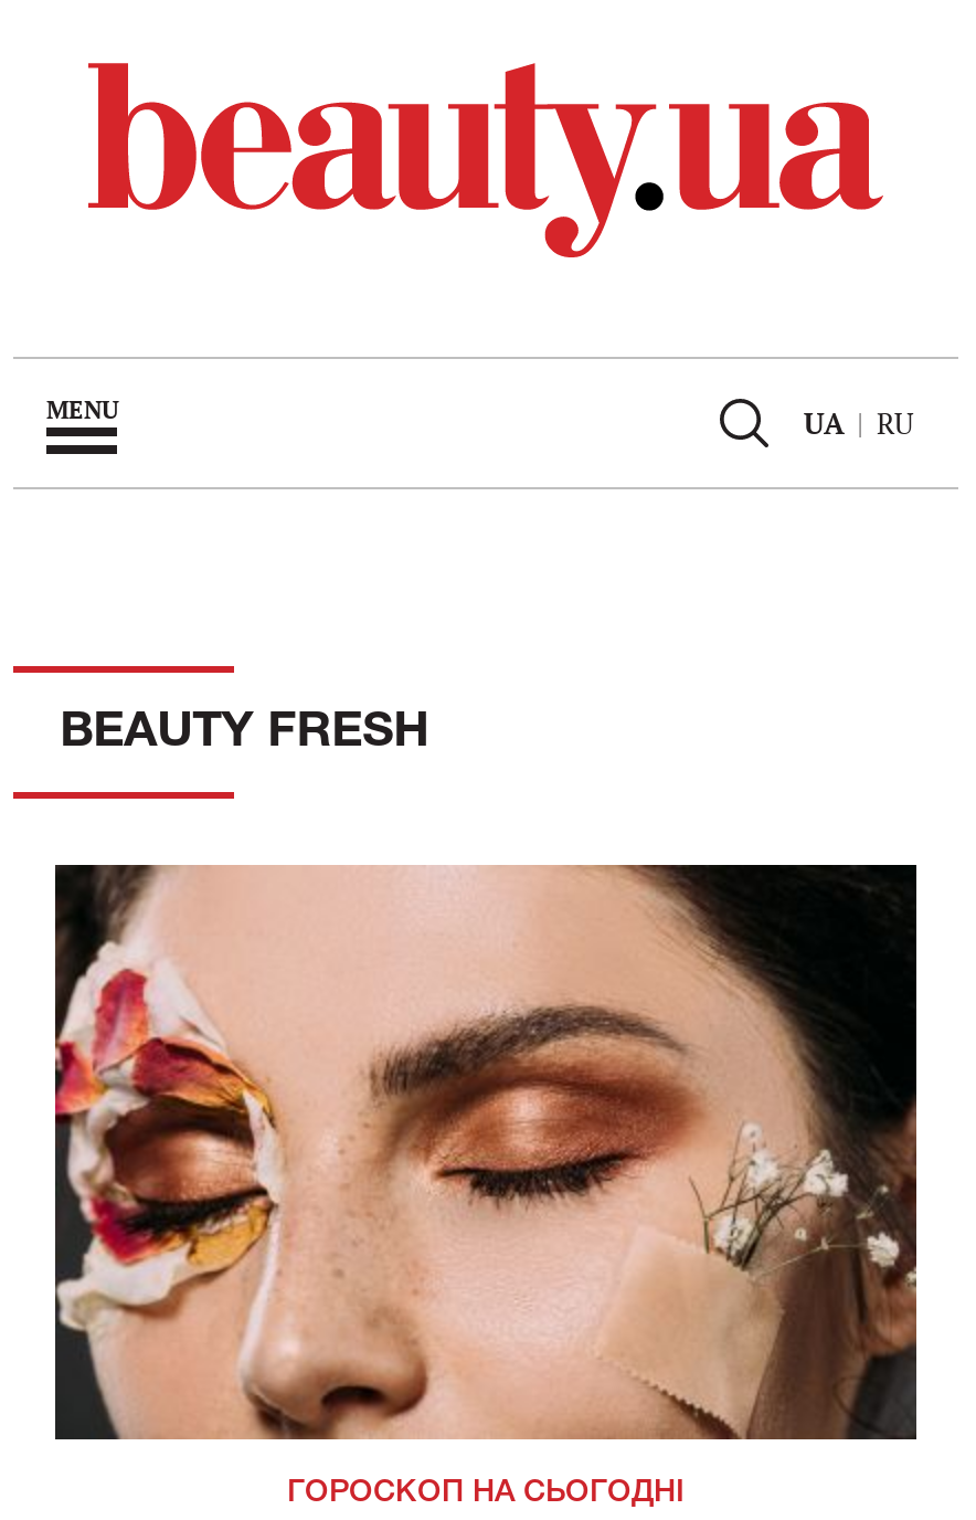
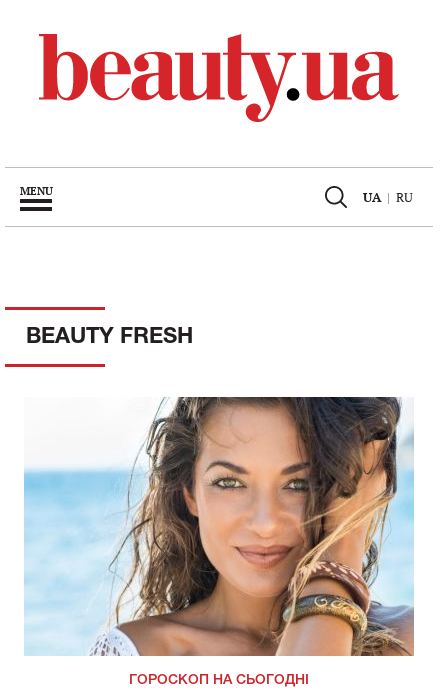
[53,863,919,1442] [image] -> [23,396,415,657] [image]

